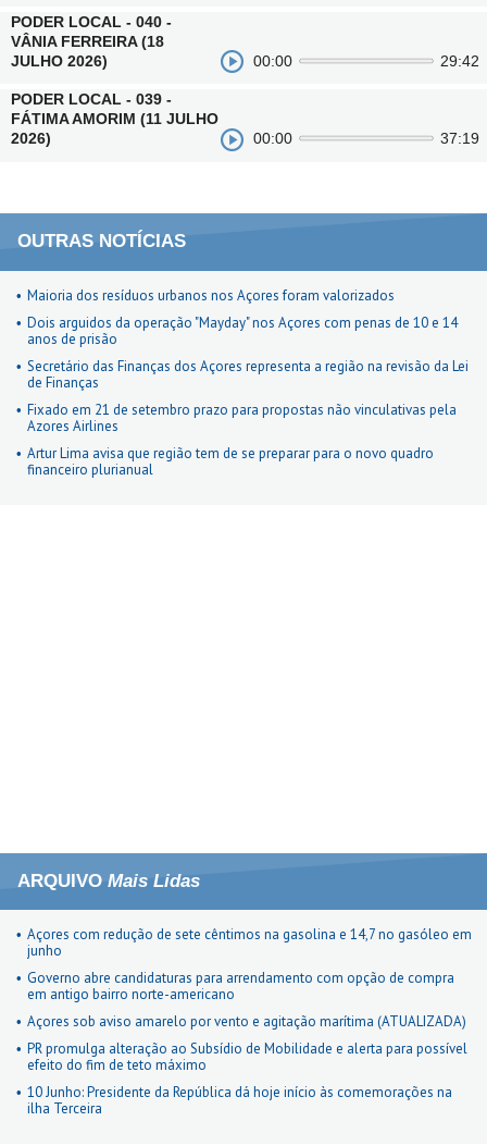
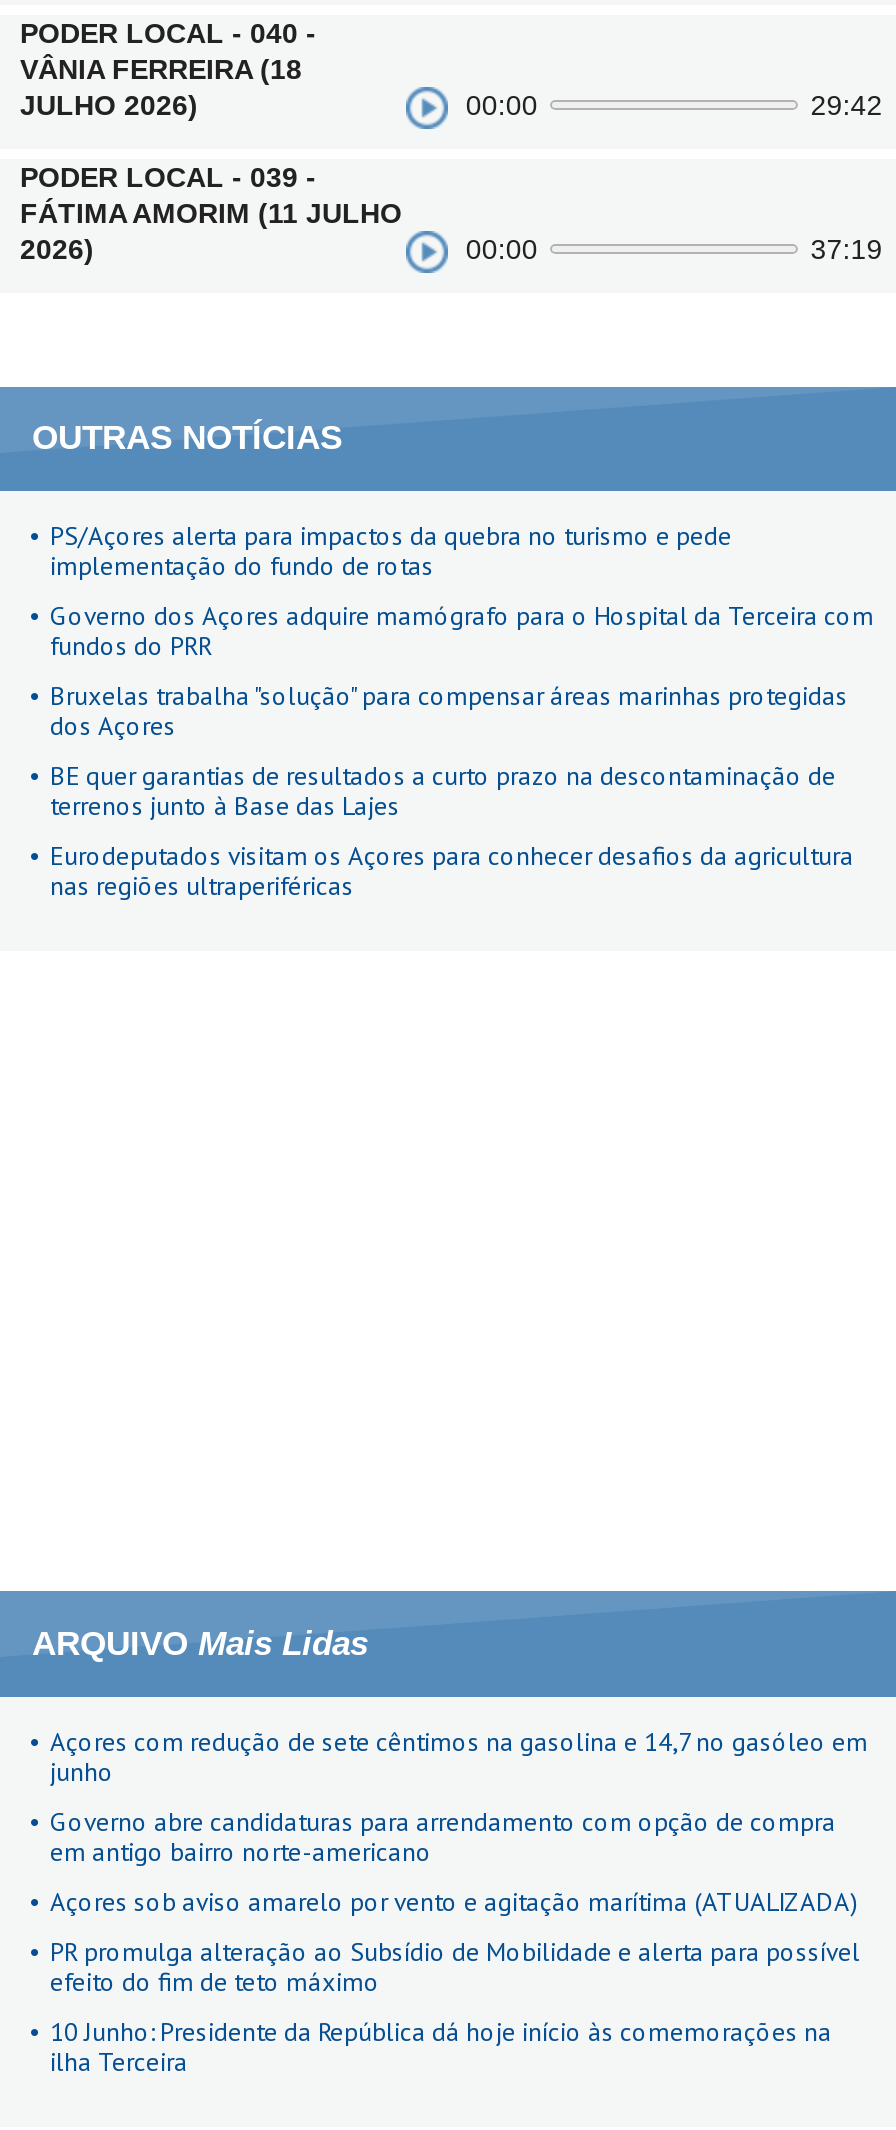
[27,286,395,304] Maioria dos resíduos urbanos nos Açores foram valorizados -> [50,519,732,583] PS/Açores alerta para impactos da quebra no turismo e pede | implementação do fundo de rotas
[27,313,458,348] Dois arguidos da operação "Mayday" nos Açores com penas de 10 e 14 | anos de prisão -> [50,599,874,663] Governo dos Açores adquire mamógrafo para o Hospital da Terceira com | fundos do PRR
[27,357,469,391] Secretário das Finanças dos Açores representa a região na revisão da Lei | de Finanças -> [50,679,848,743] Bruxelas trabalha "solução" para compensar áreas marinhas protegidas | dos Açores
[27,400,457,435] Fixado em 21 de setembro prazo para propostas não vinculativas pela | Azores Airlines -> [50,759,836,823] BE quer garantias de resultados a curto prazo na descontaminação de | terrenos junto à Base das Lajes
[27,444,434,478] Artur Lima avisa que região tem de se preparar para o novo quadro | financeiro plurianual -> [50,839,854,903] Eurodeputados visitam os Açores para conhecer desafios da agricultura | nas regiões ultraperiféricas

